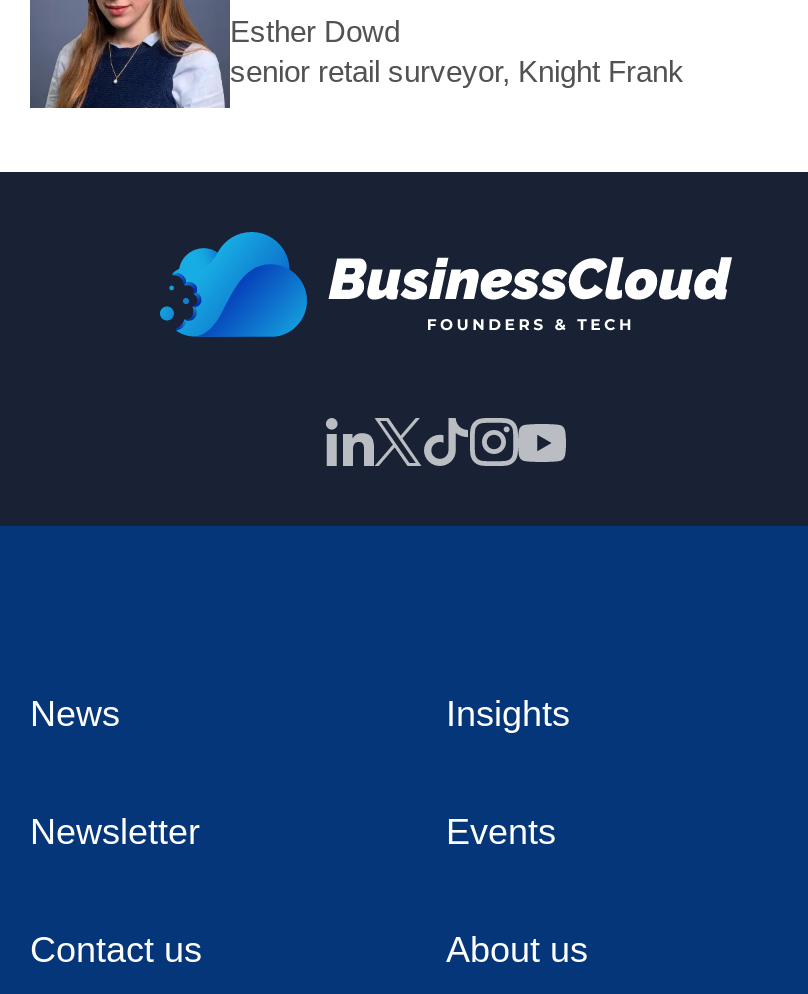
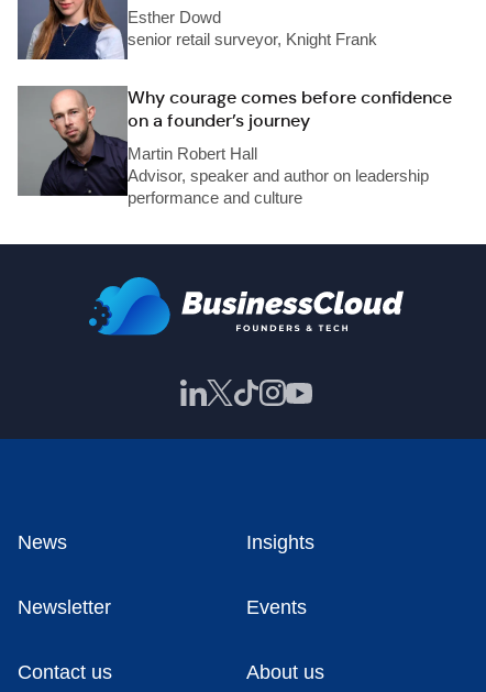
none -> [18,85,452,209] [image] | Why courage comes before confidence | on a founder’s journey | Martin Robert Hall | Advisor, speaker and author on leadership | performance and culture

